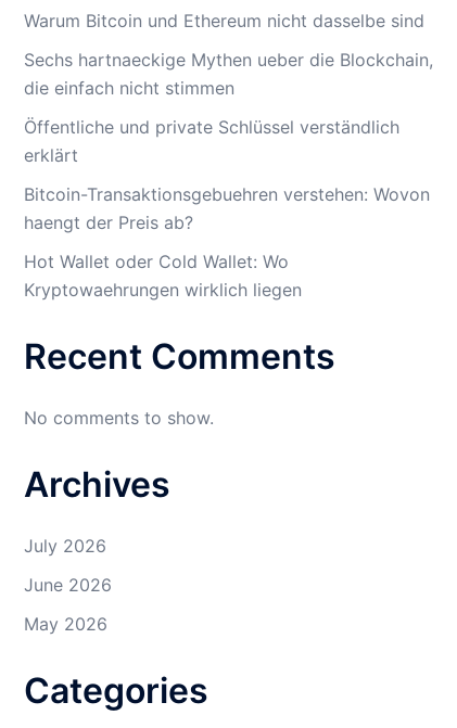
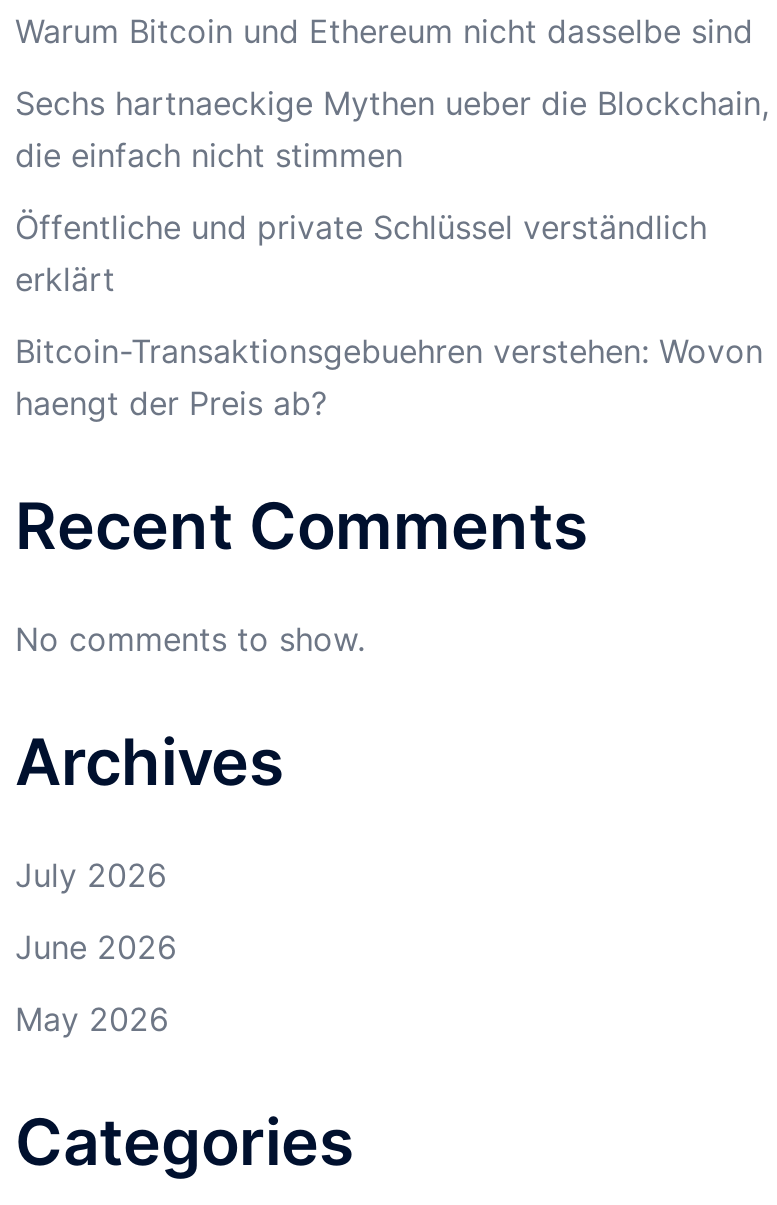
[24,251,302,301] Hot Wallet oder Cold Wallet: Wo | Kryptowaehrungen wirklich liegen -> none

